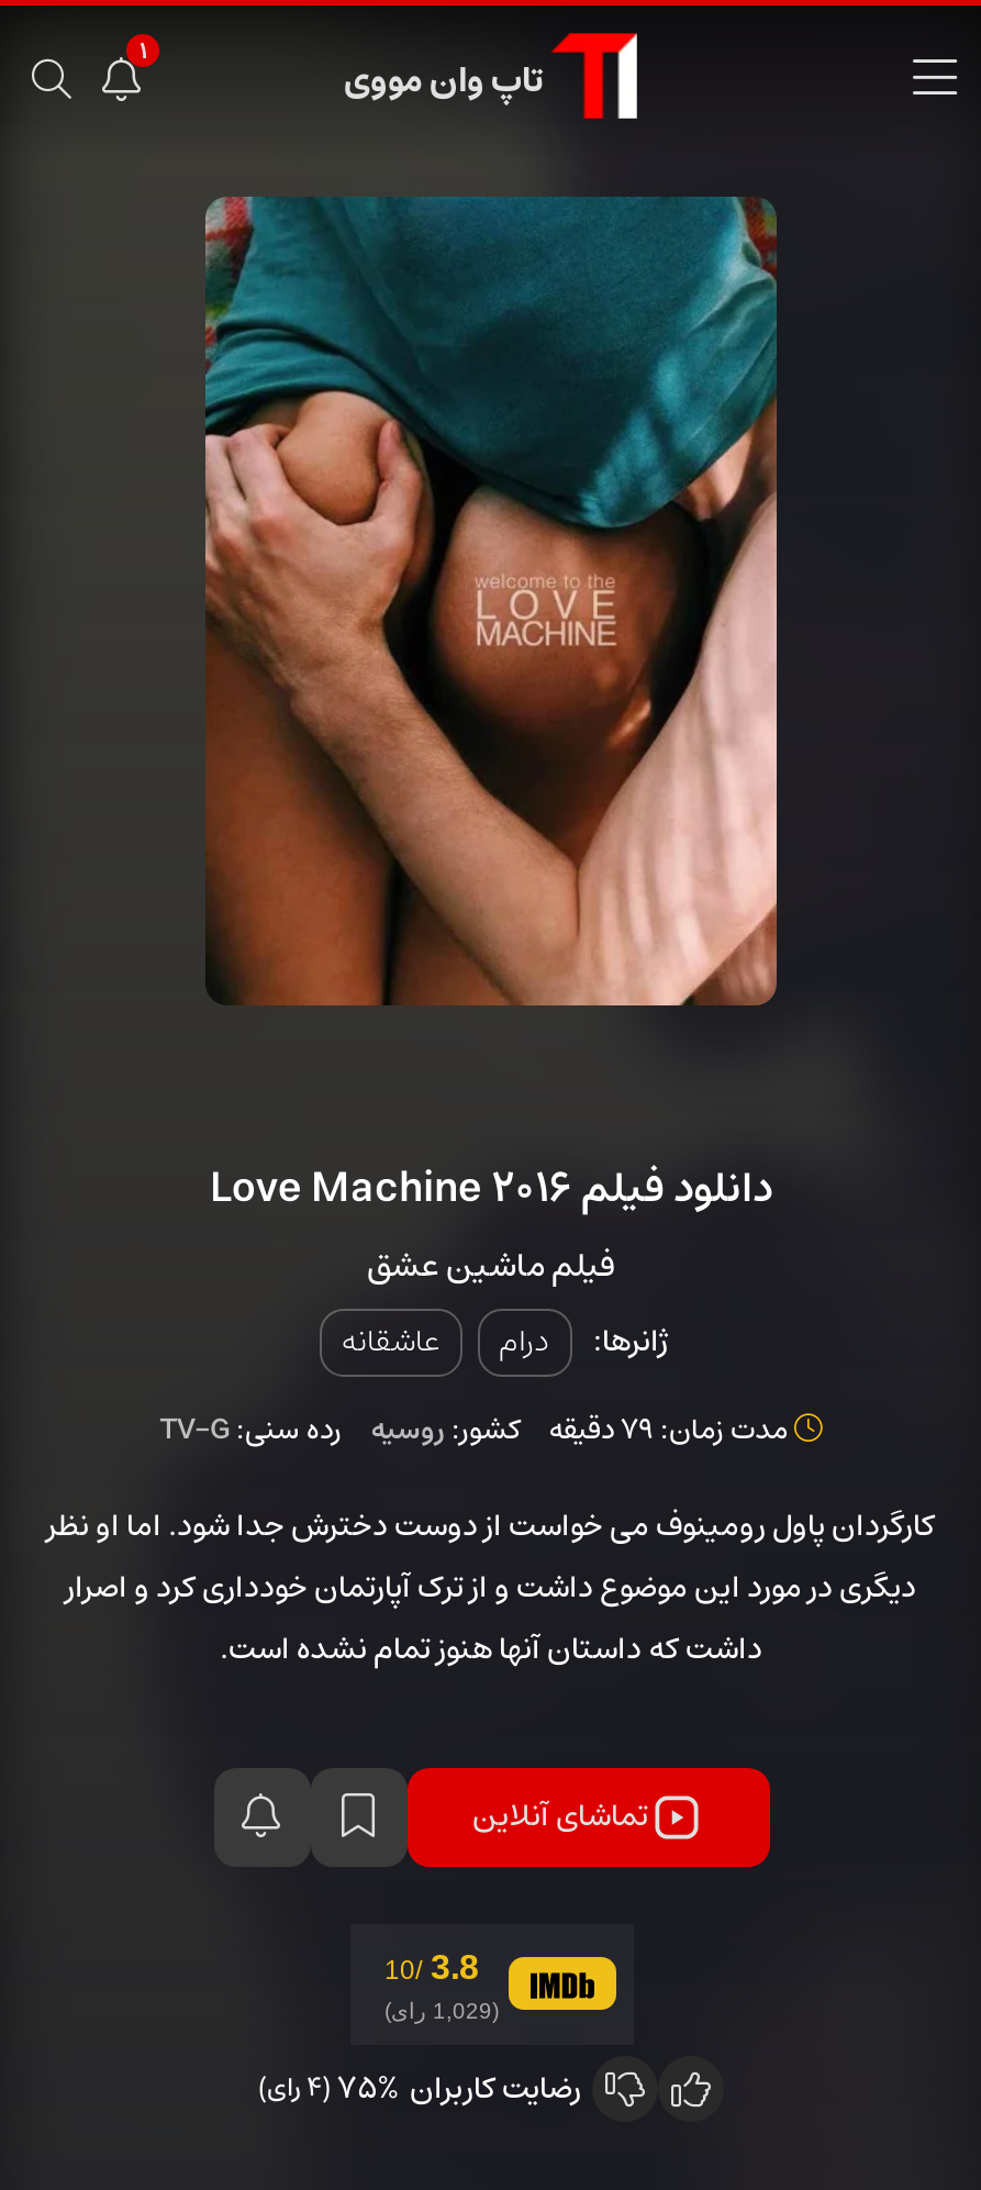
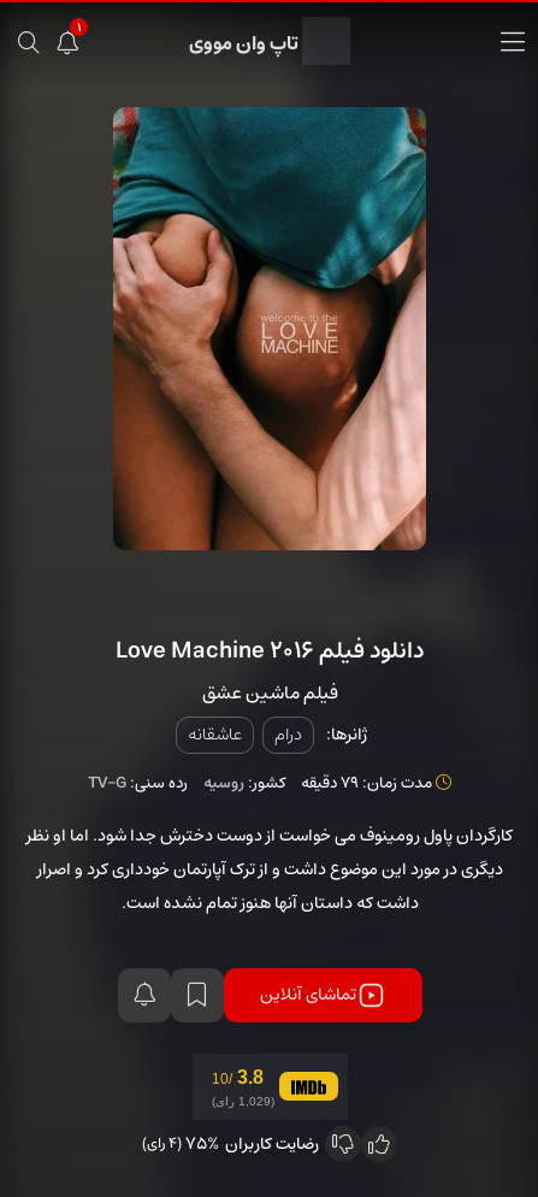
[553,32,638,120] [image] -> none

